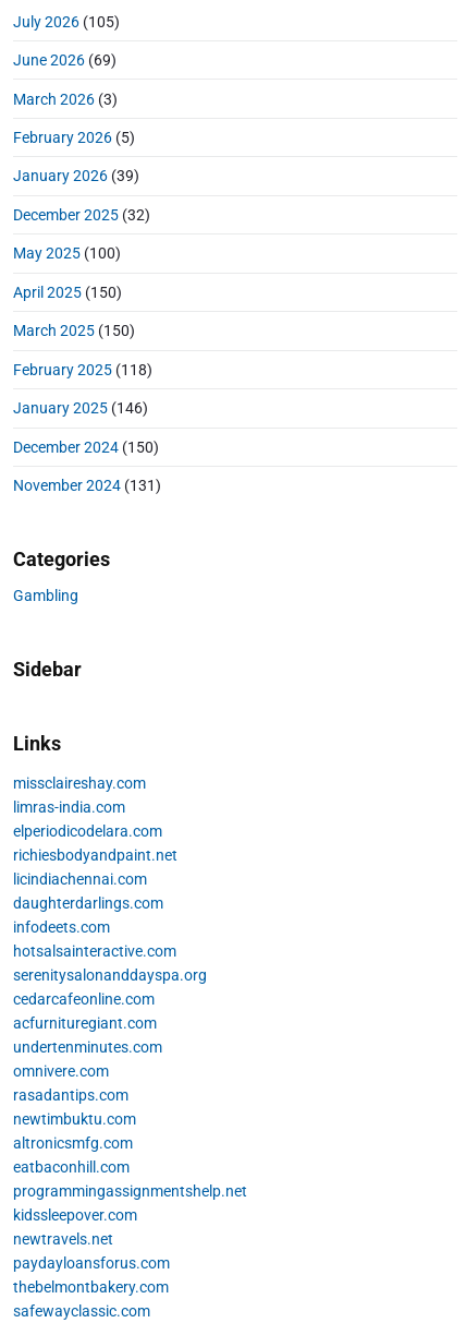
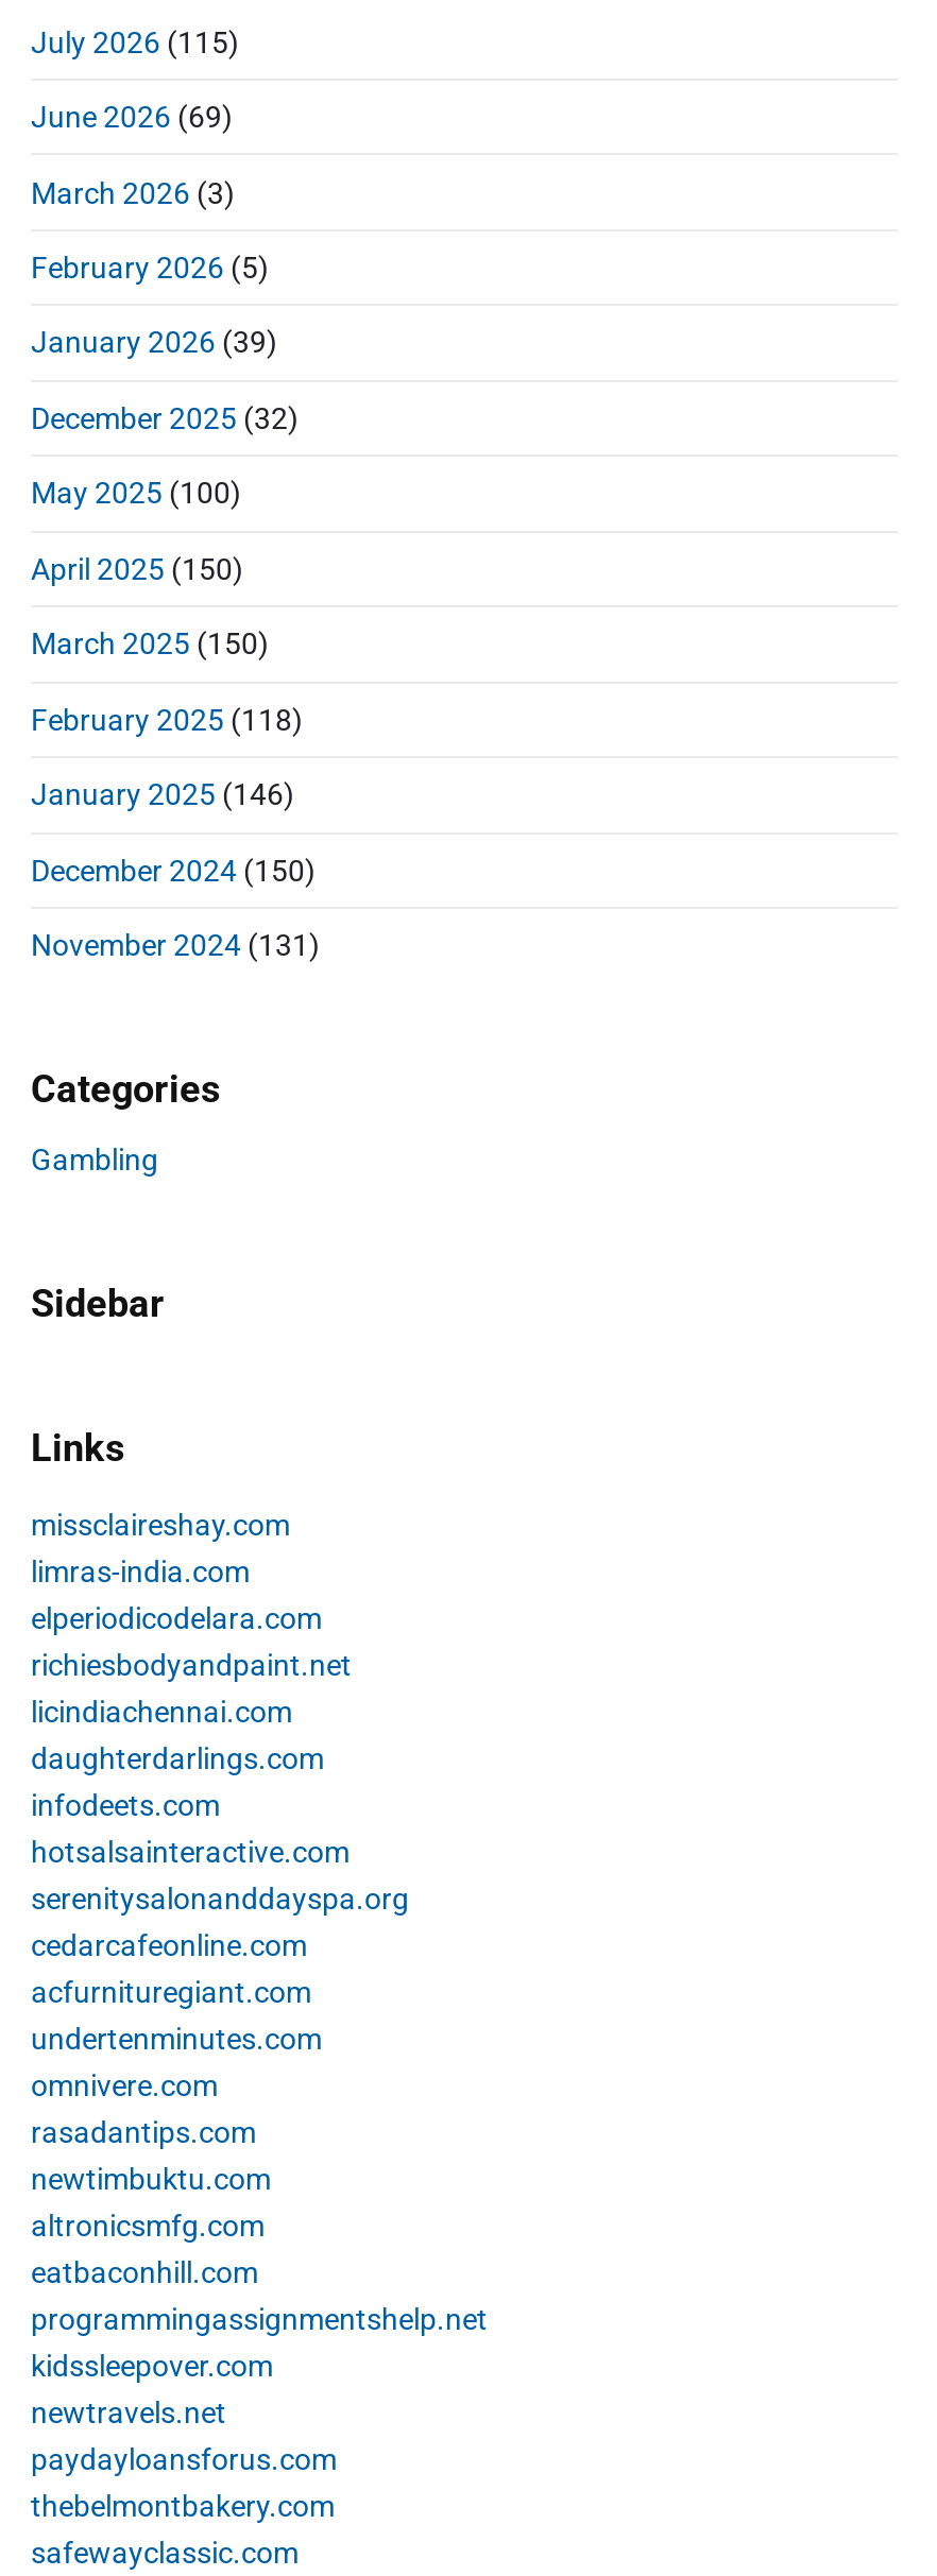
[13,13,120,30] July 2026 (105) -> [31,25,239,59] July 2026 (115)

